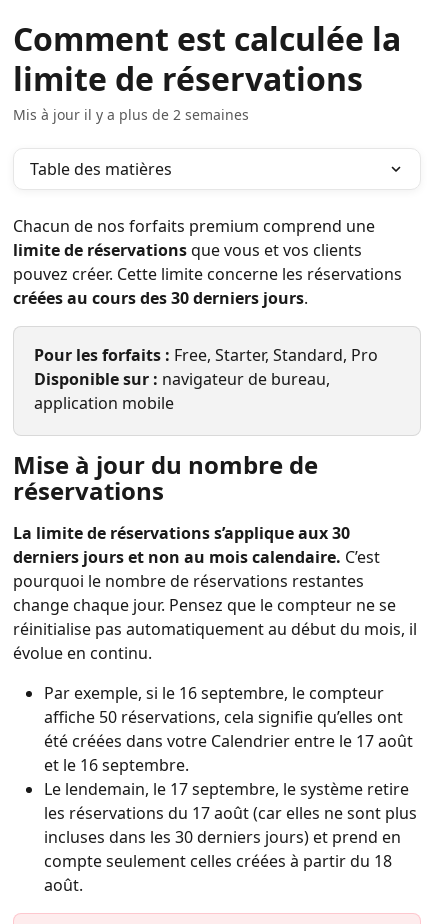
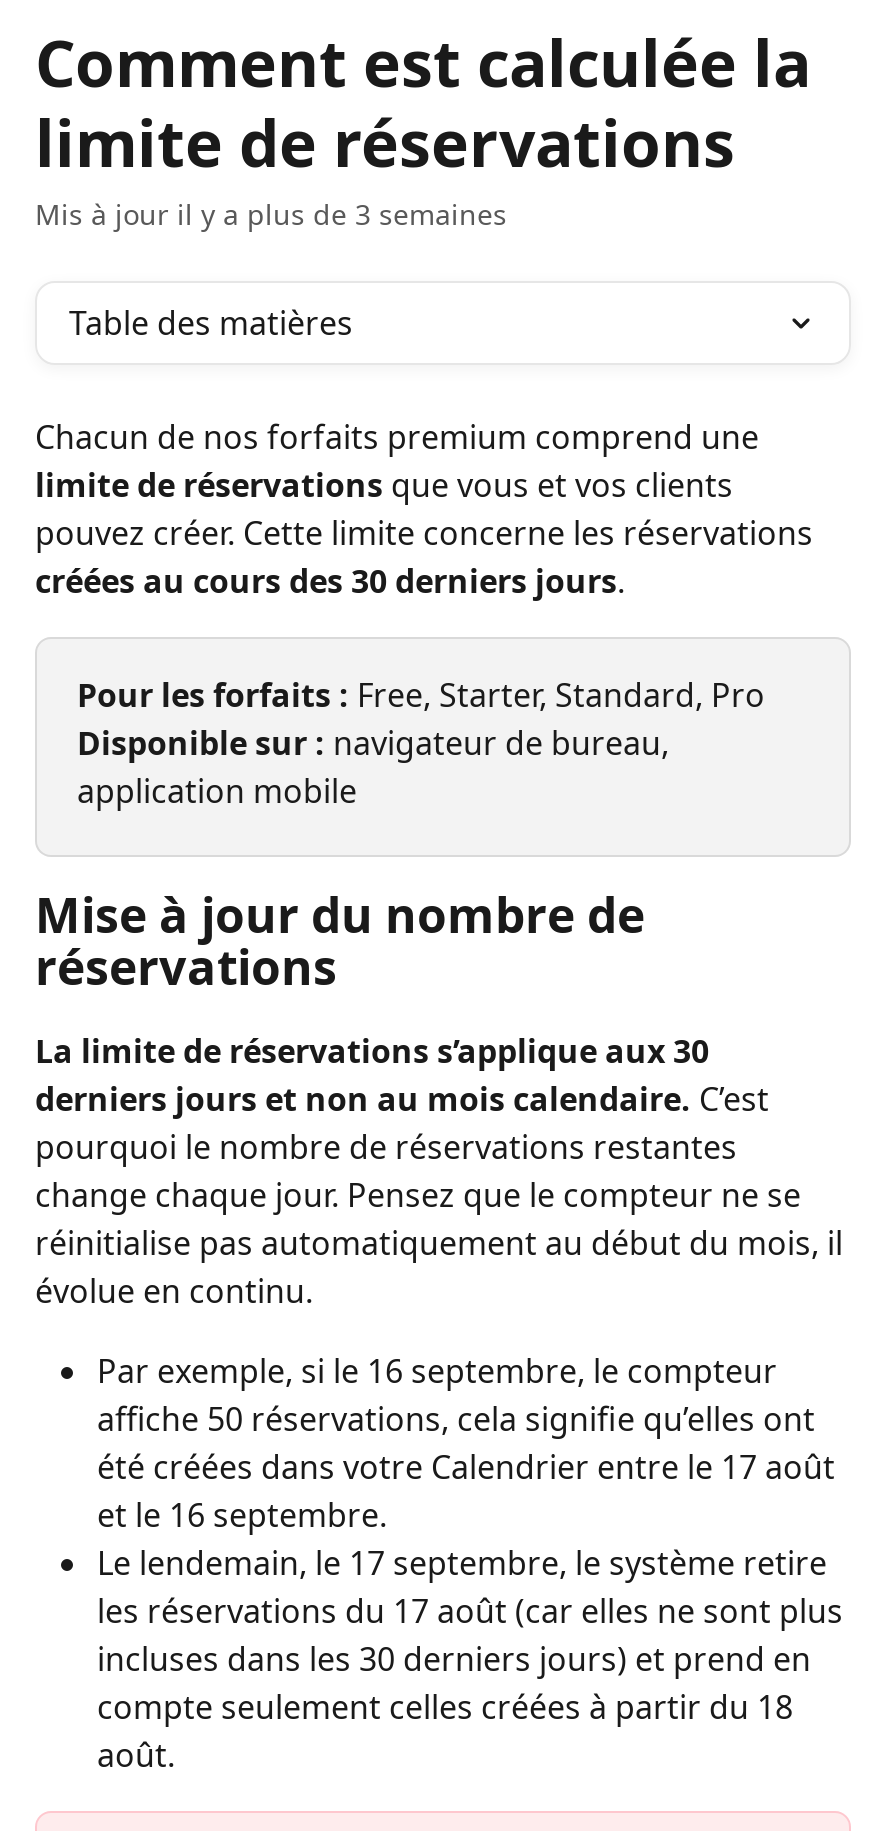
[13,105,249,124] Mis à jour il y a plus de 2 semaines -> [35,195,507,233] Mis à jour il y a plus de 3 semaines

